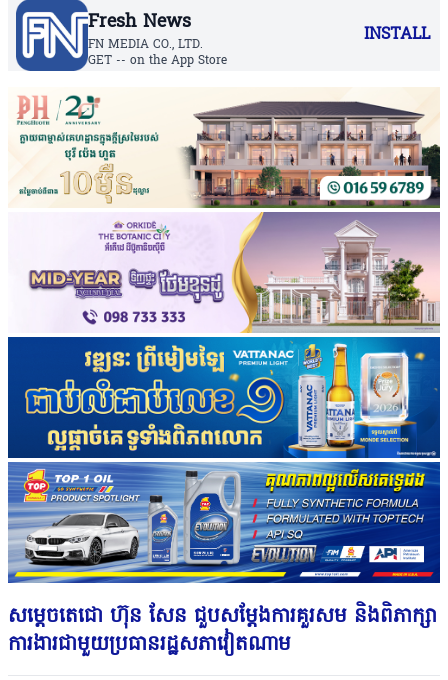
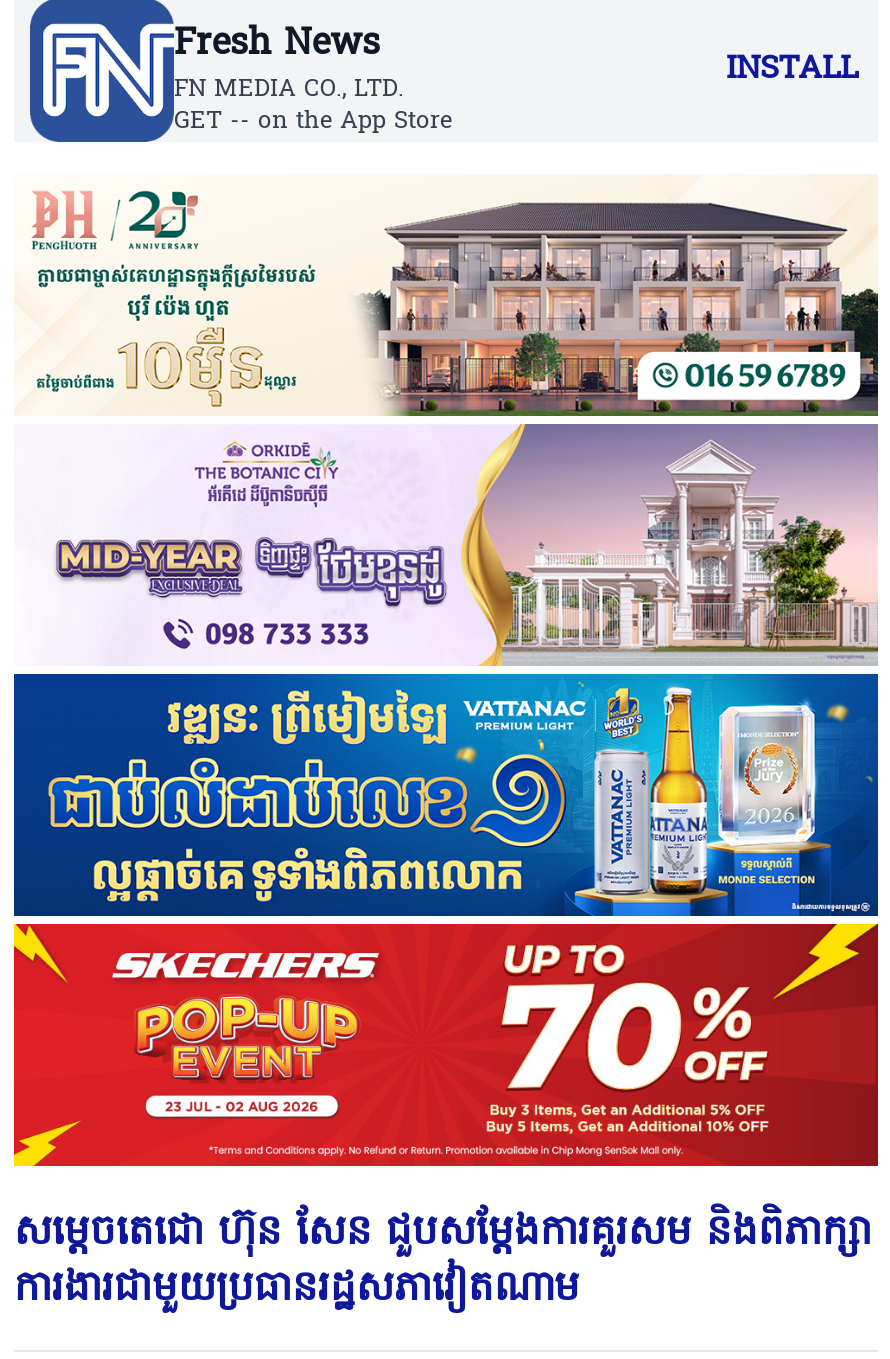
[7,461,441,584] [image] -> [12,922,880,1168] [image]

